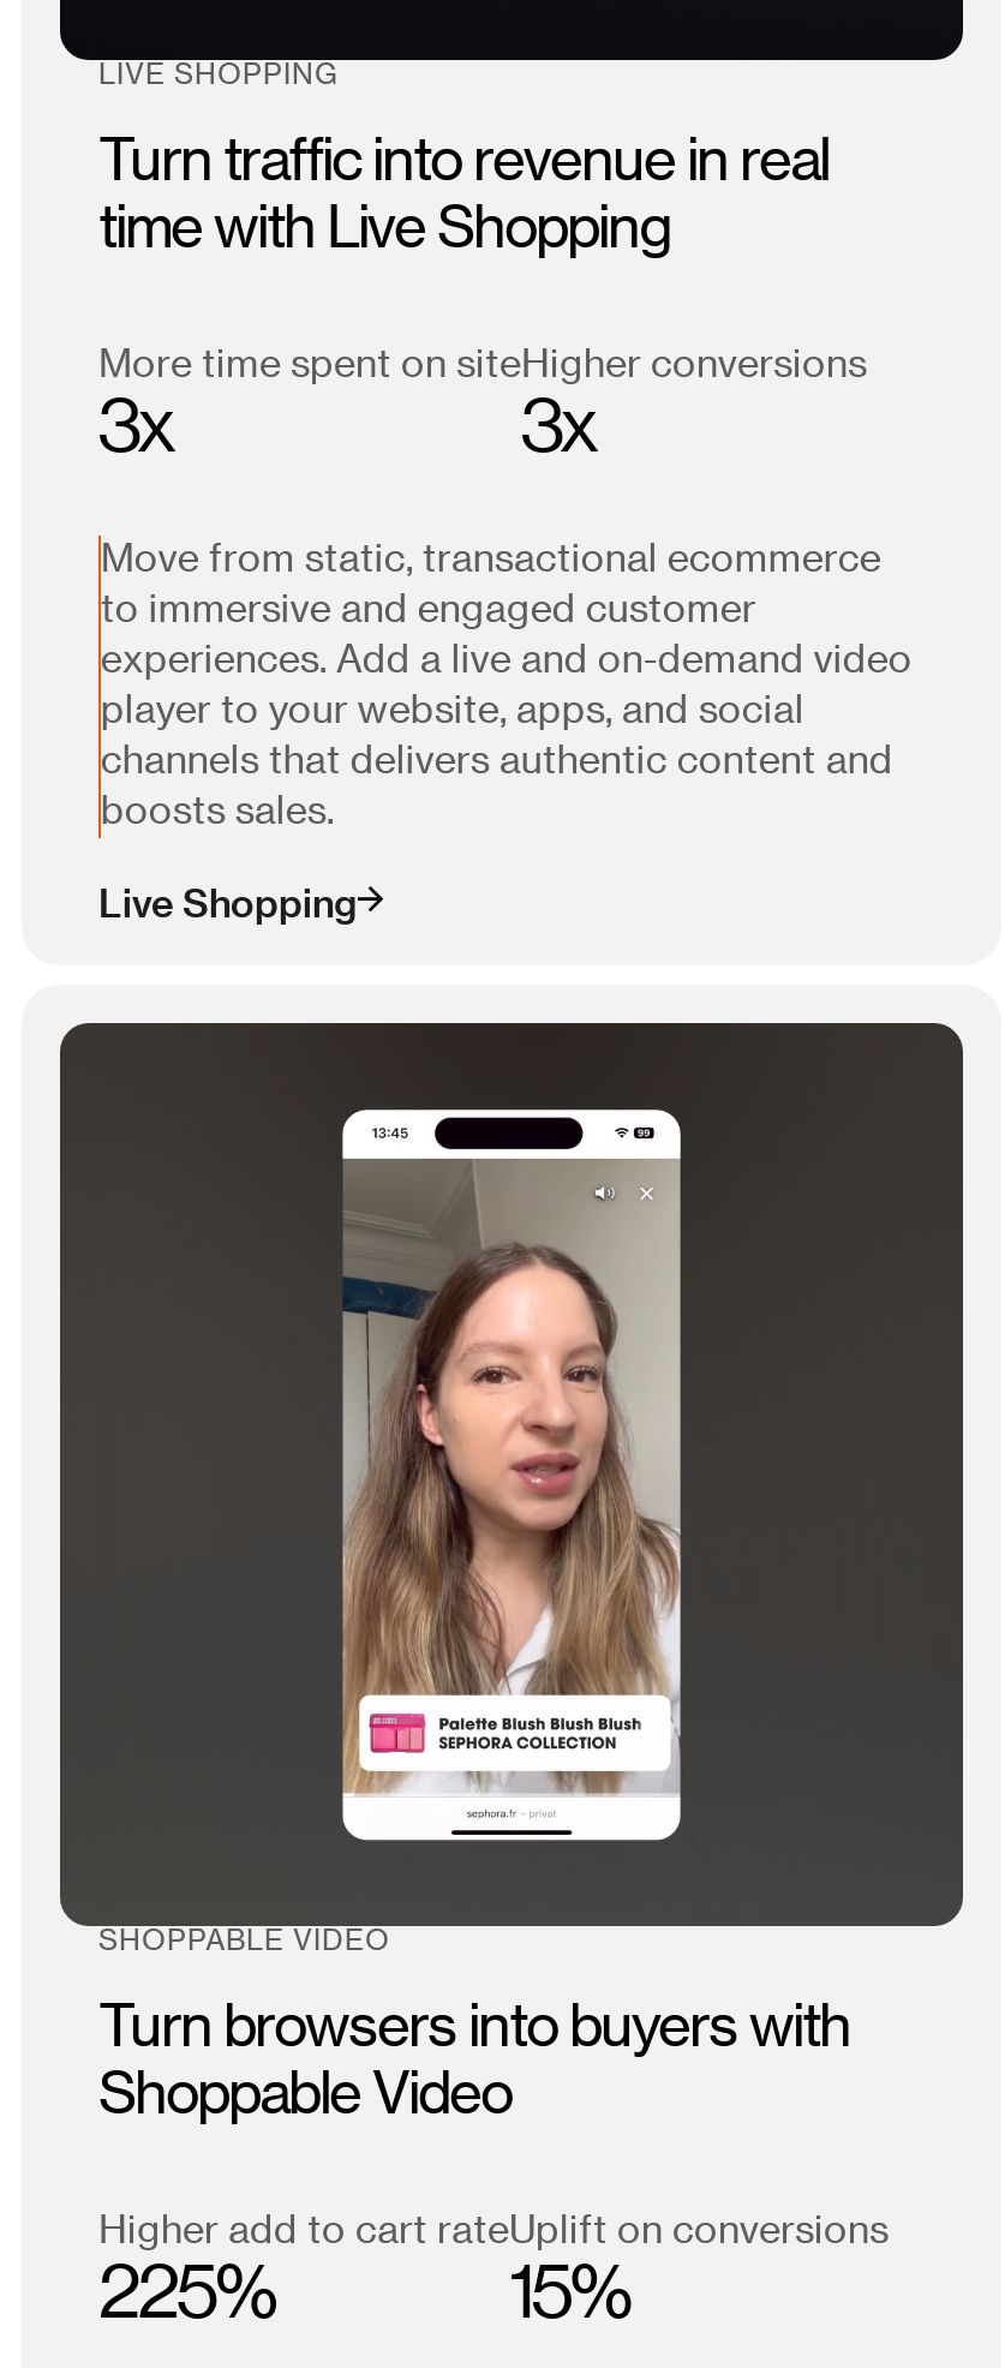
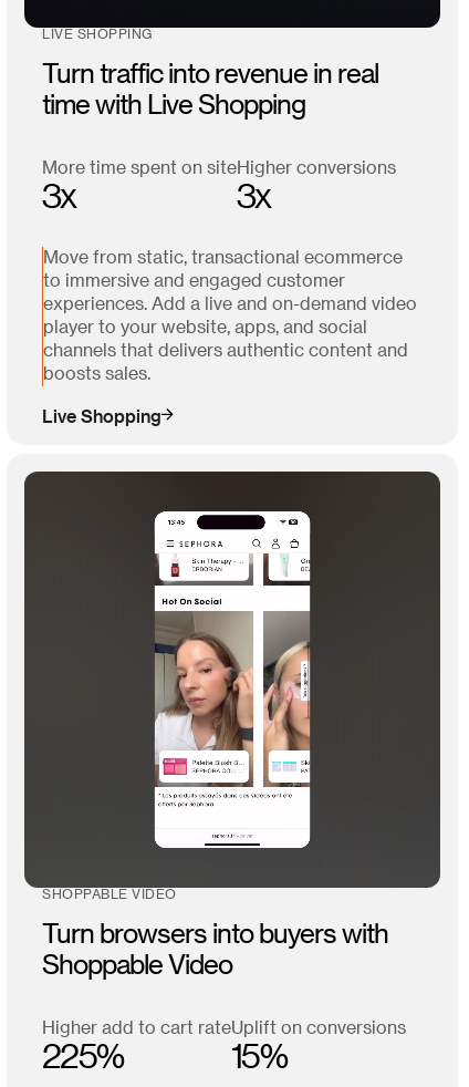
[341,1155,682,1796] [image] -> [154,534,311,838] [image]

